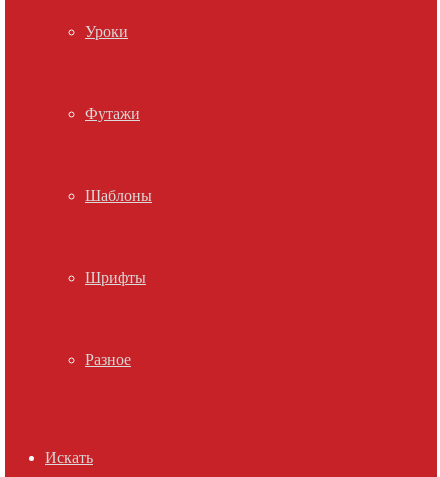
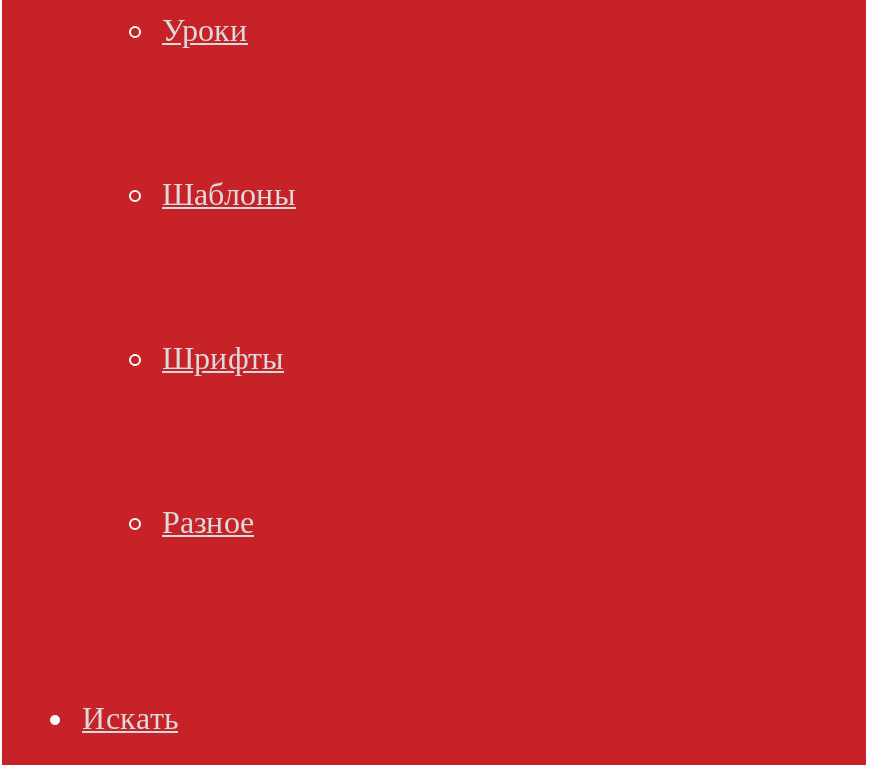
[85,105,140,122] Футажи -> none

